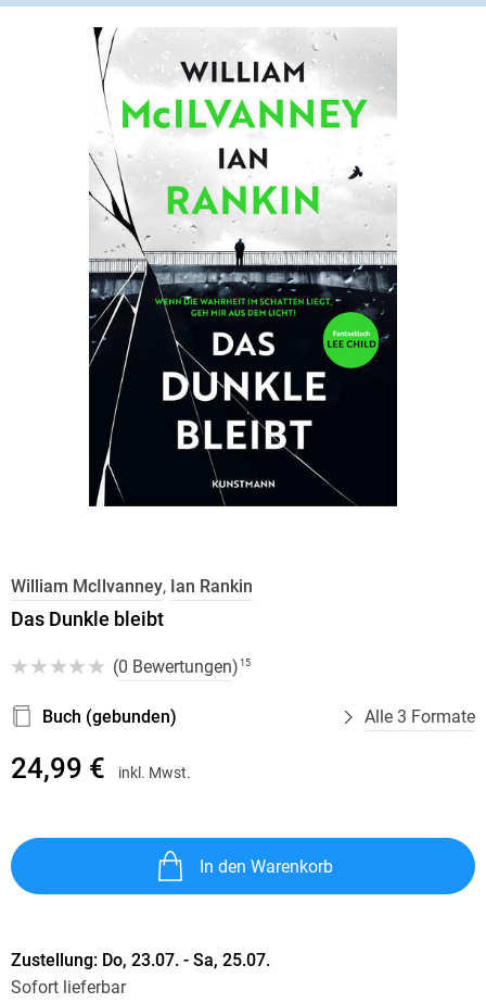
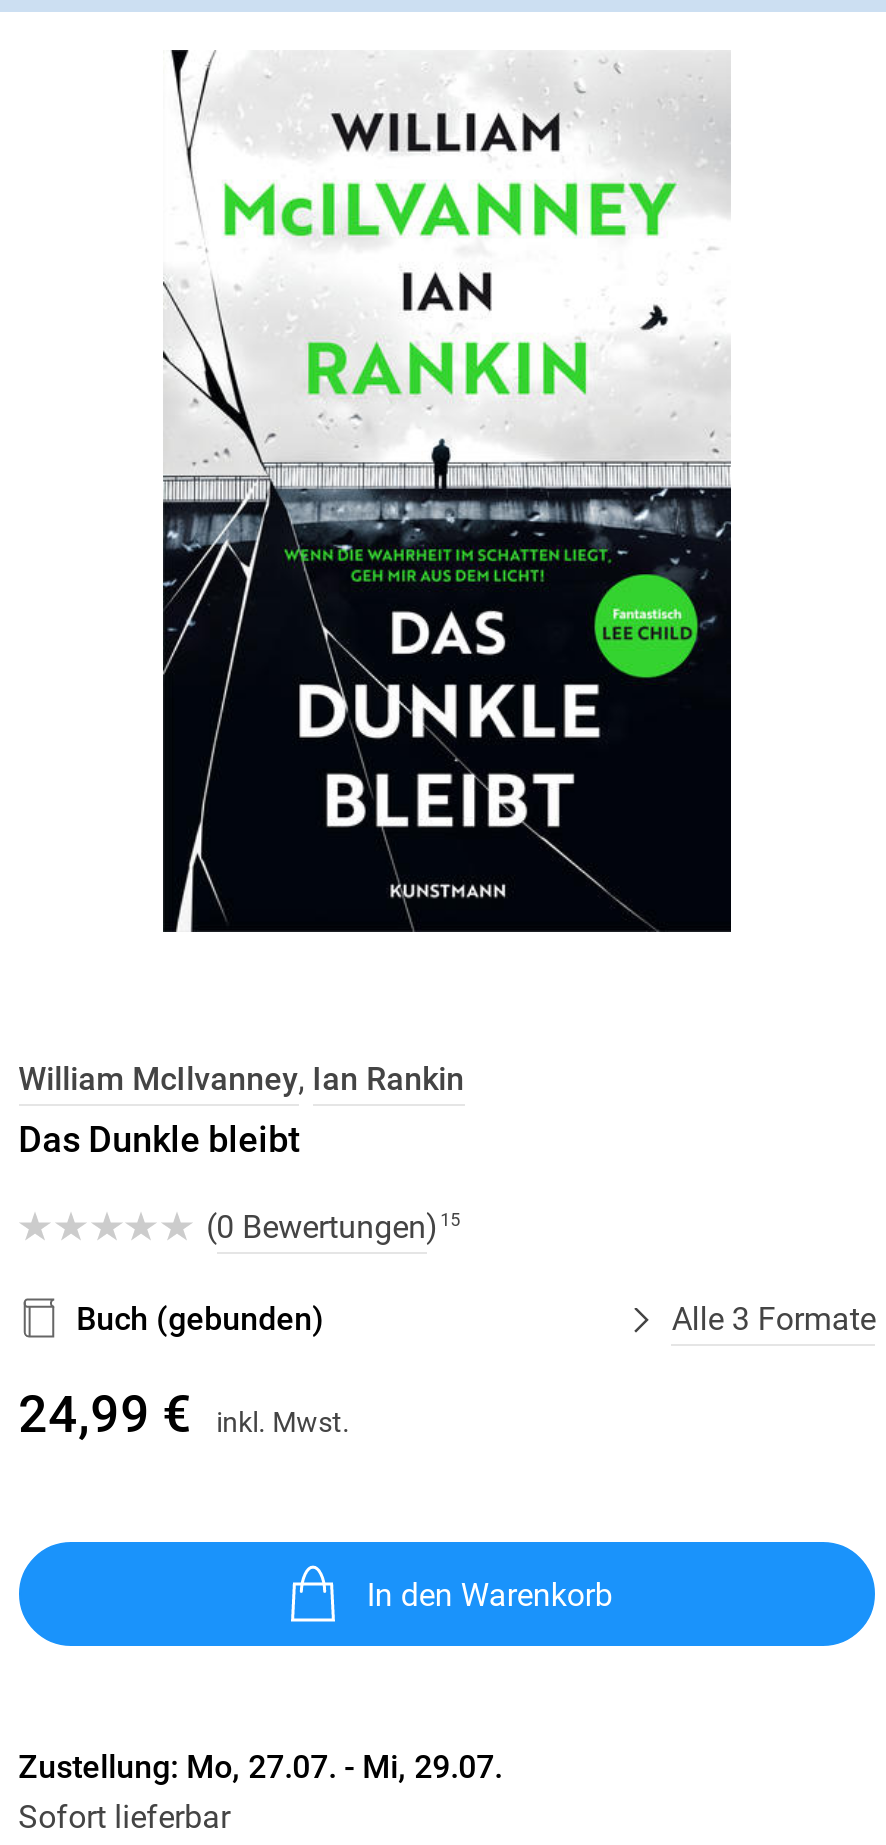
[10,950,270,971] Zustellung: Do, 23.07. - Sa, 25.07. -> [18,1749,502,1787] Zustellung: Mo, 27.07. - Mi, 29.07.

